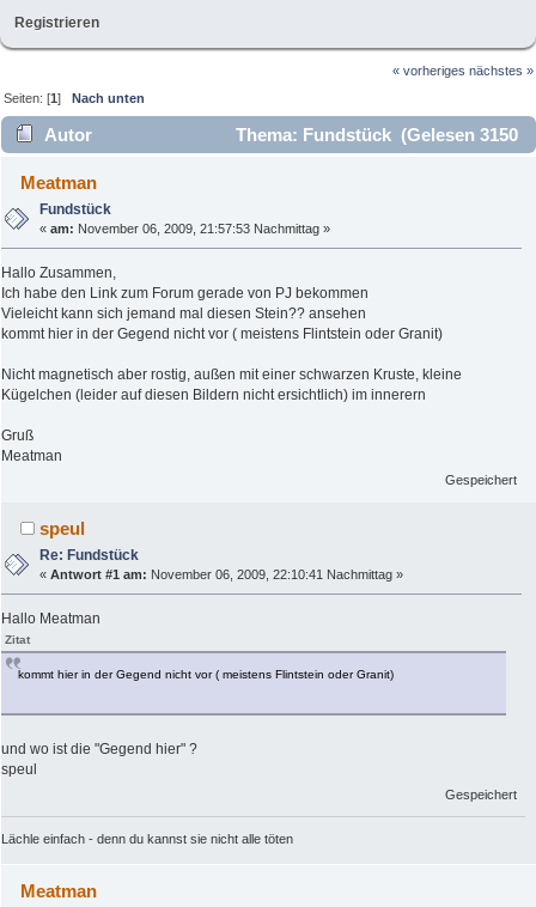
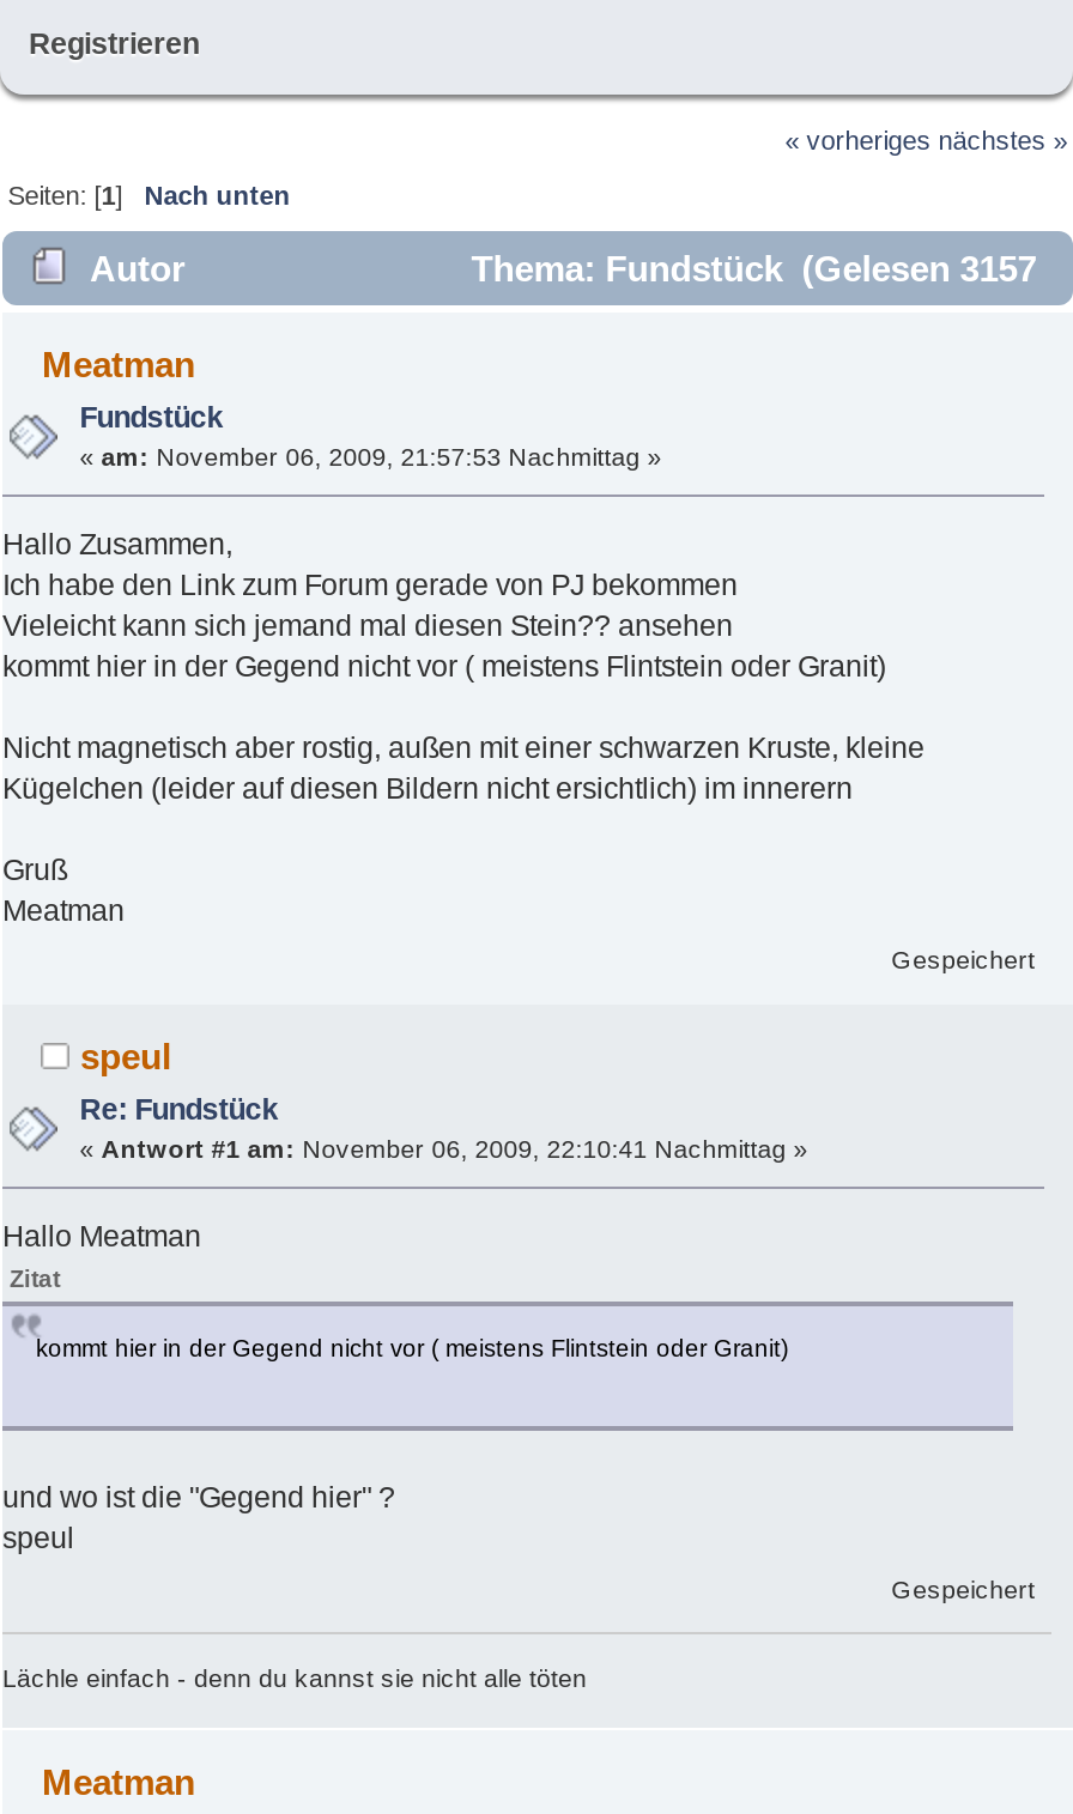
[231,125,518,145] Thema: Fundstück (Gelesen 3150 -> [462,249,1037,289] Thema: Fundstück (Gelesen 3157

